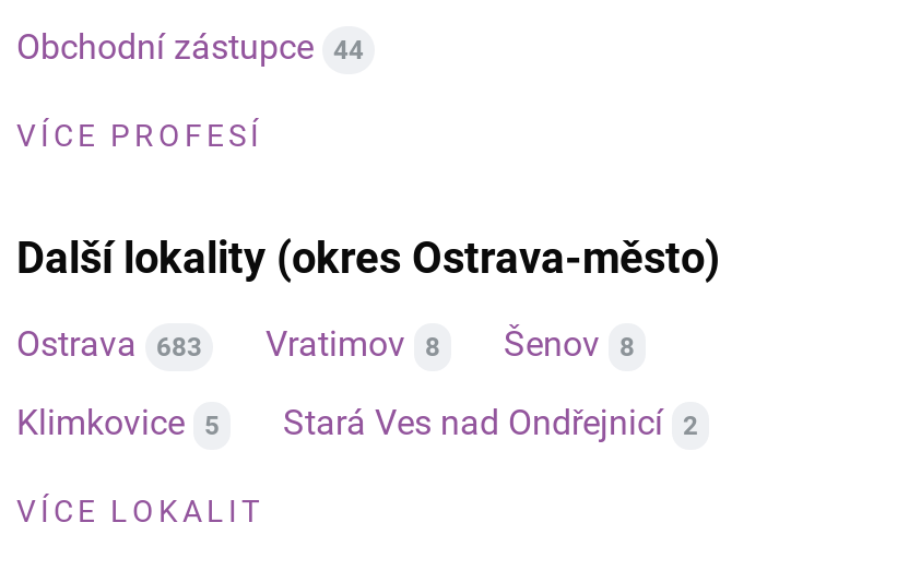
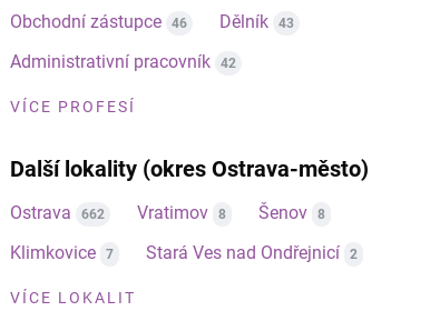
[333,35,364,66] 44 -> [10,11,294,72] 46 | Dělník | 43 | Administrativní pracovník | 42
[16,323,202,365] Ostrava 683 -> [10,202,105,223] Ostrava 662
[16,402,220,443] Klimkovice 5 -> [10,242,114,263] Klimkovice 7

